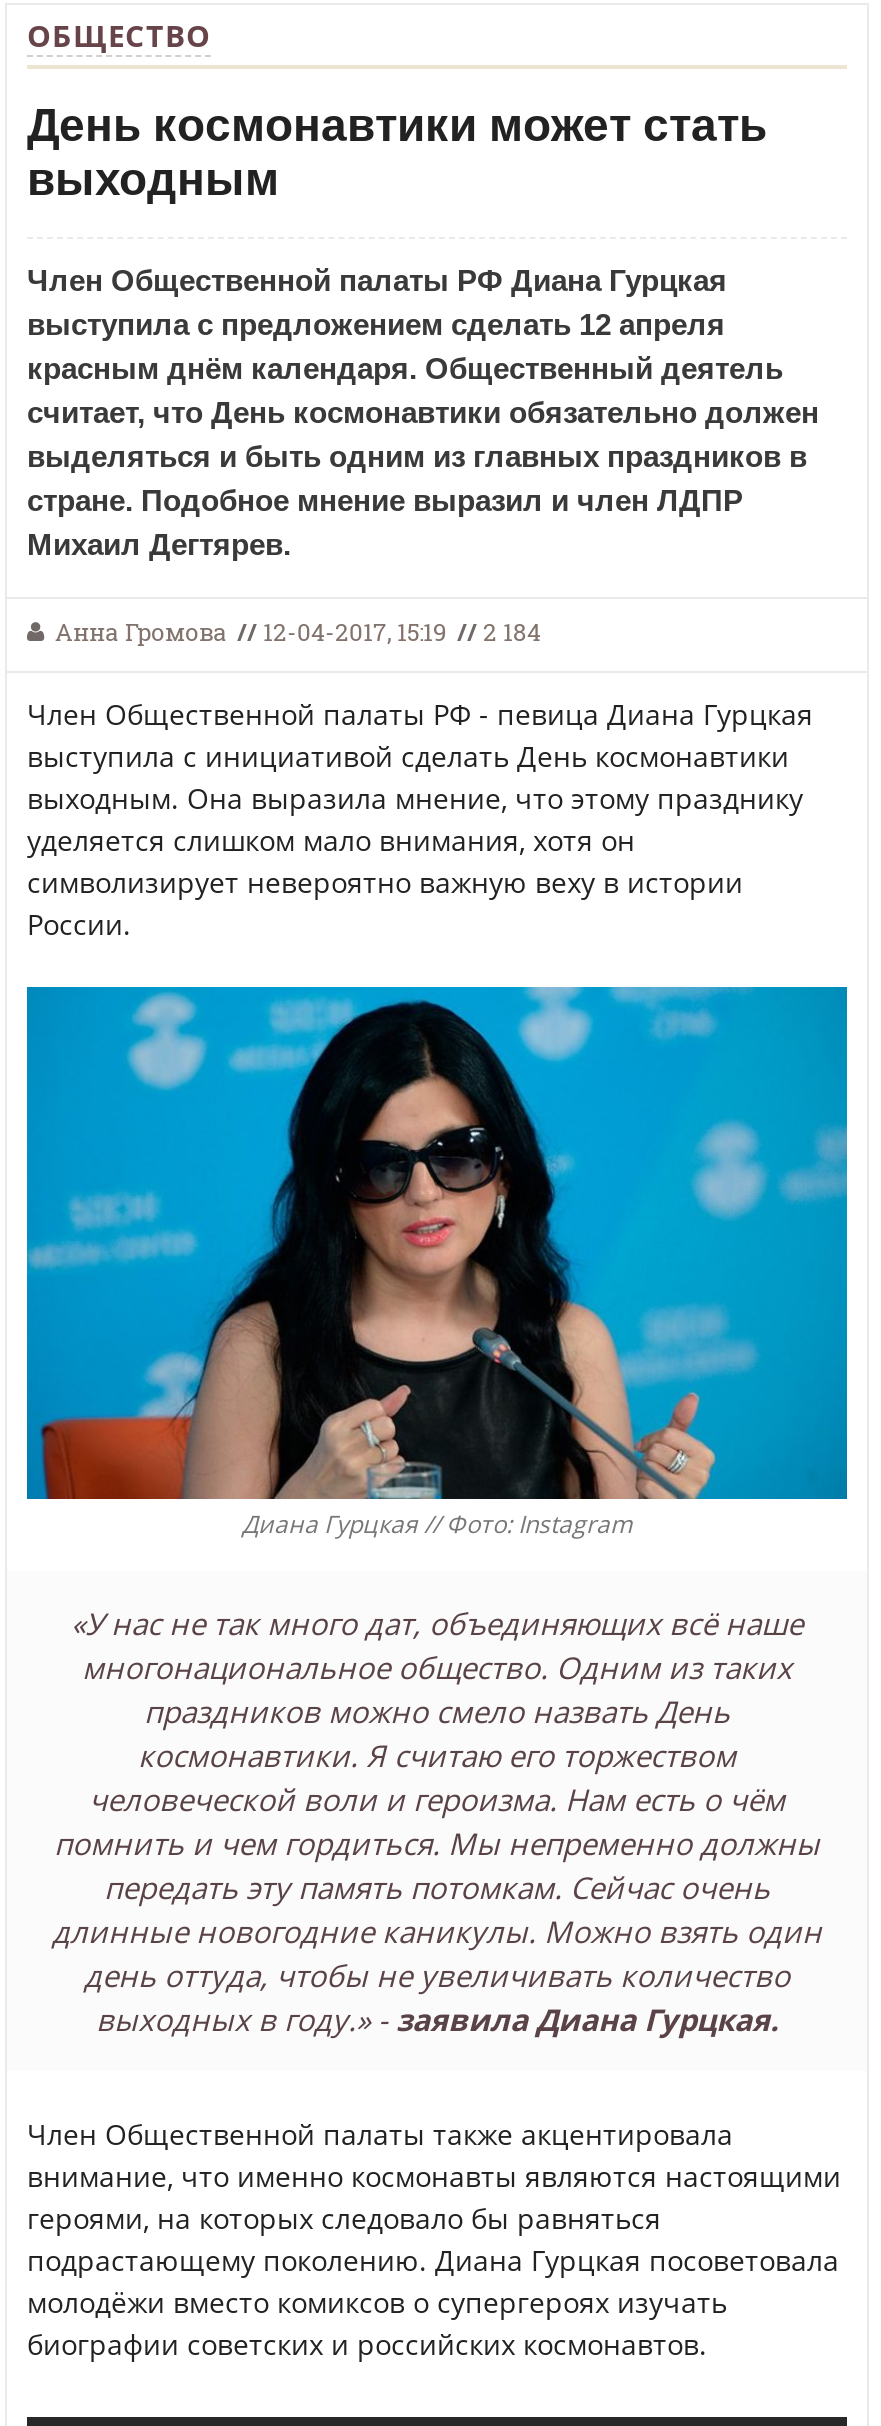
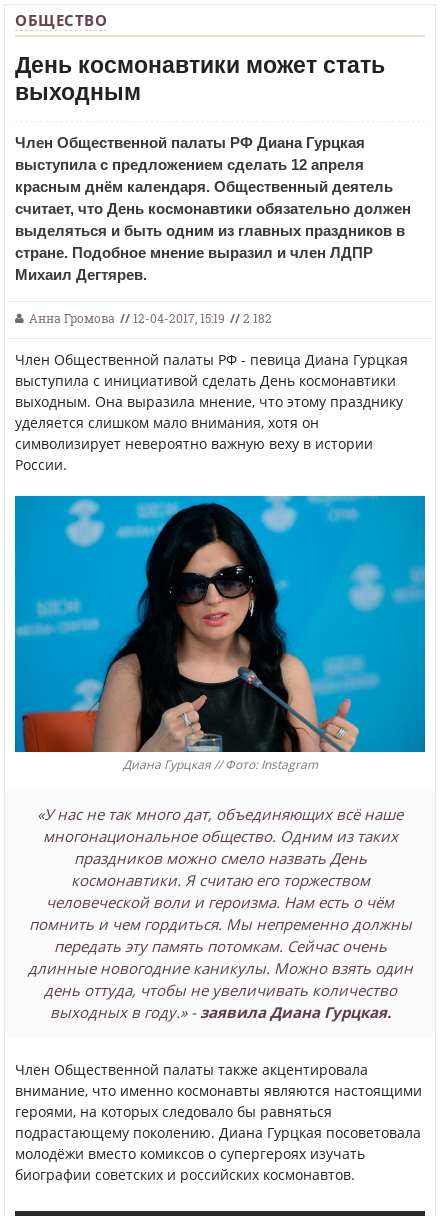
[55,615,541,649] Анна Громова // 12-04-2017, 15:19 // 2 184 -> [29,310,272,327] Анна Громова // 12-04-2017, 15:19 // 2 182

